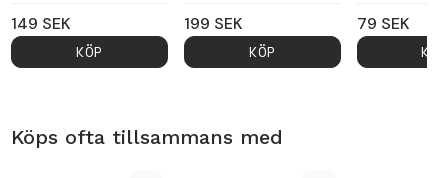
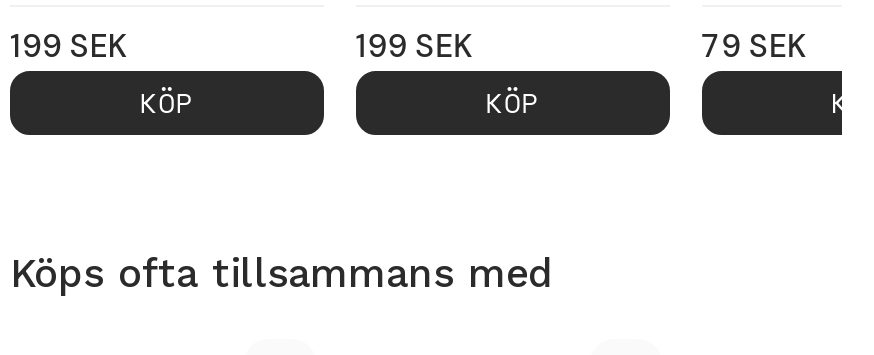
[11,13,71,34] 149 SEK -> [10,25,128,67] 199 SEK

